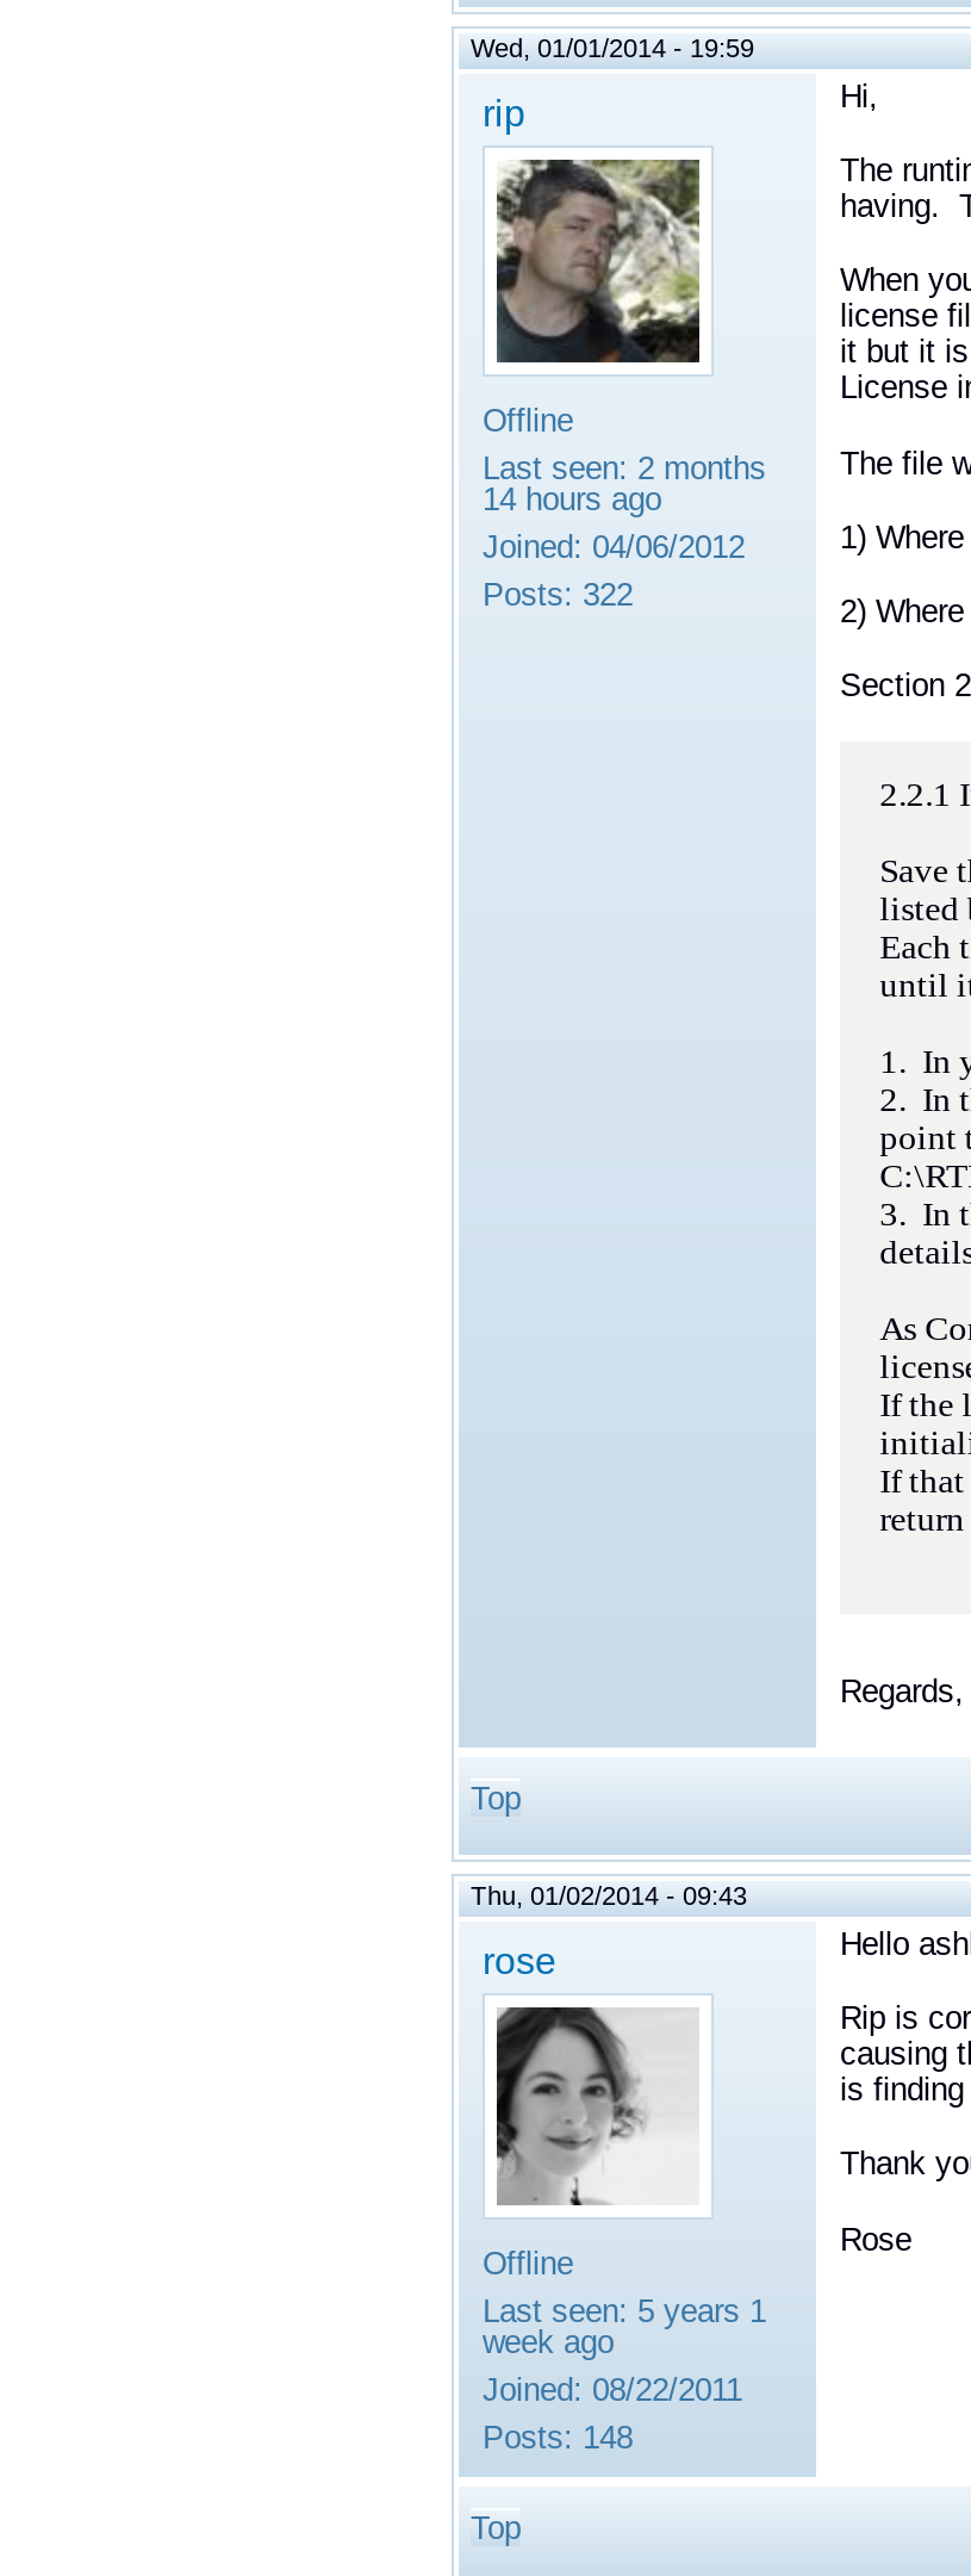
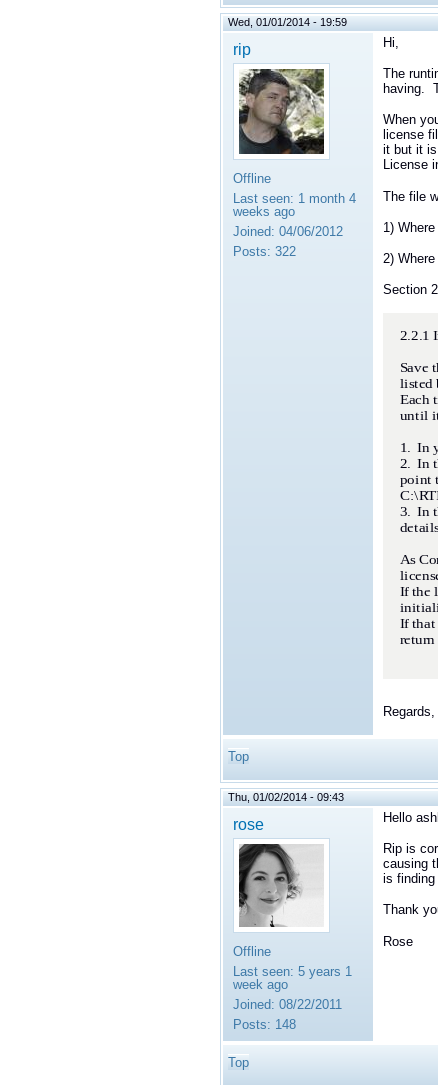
[483,451,766,518] Last seen: 2 months | 14 hours ago -> [233,191,356,219] Last seen: 1 month 4 | weeks ago

